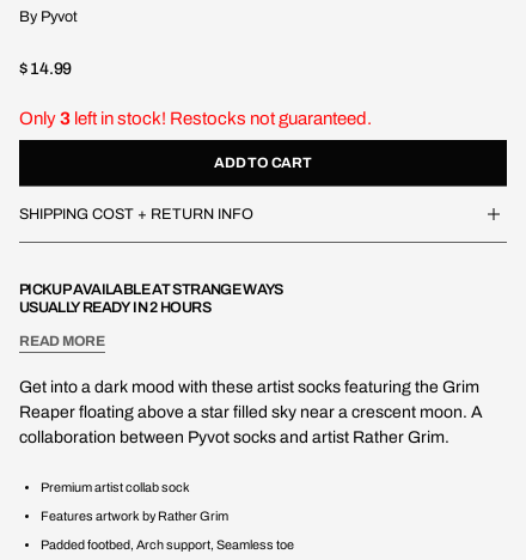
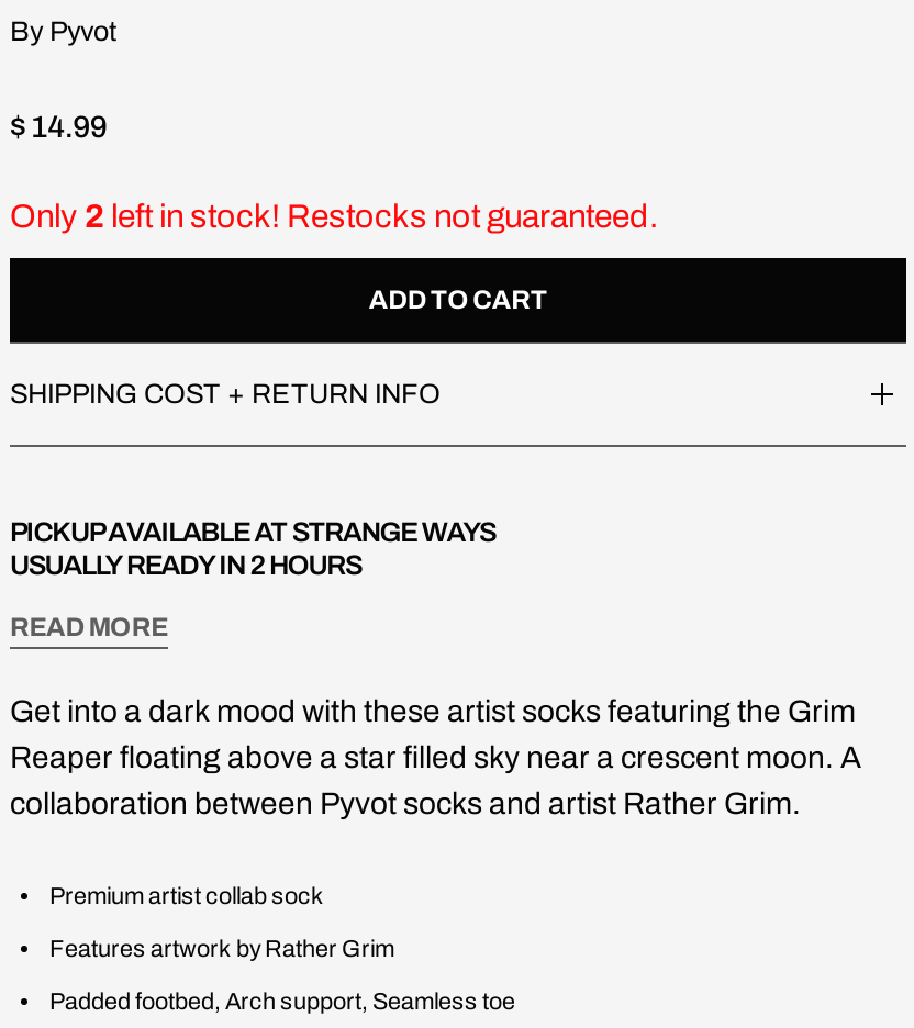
[19,108,372,127] Only 3 left in stock! Restocks not guaranteed. -> [10,199,658,234] Only 2 left in stock! Restocks not guaranteed.

